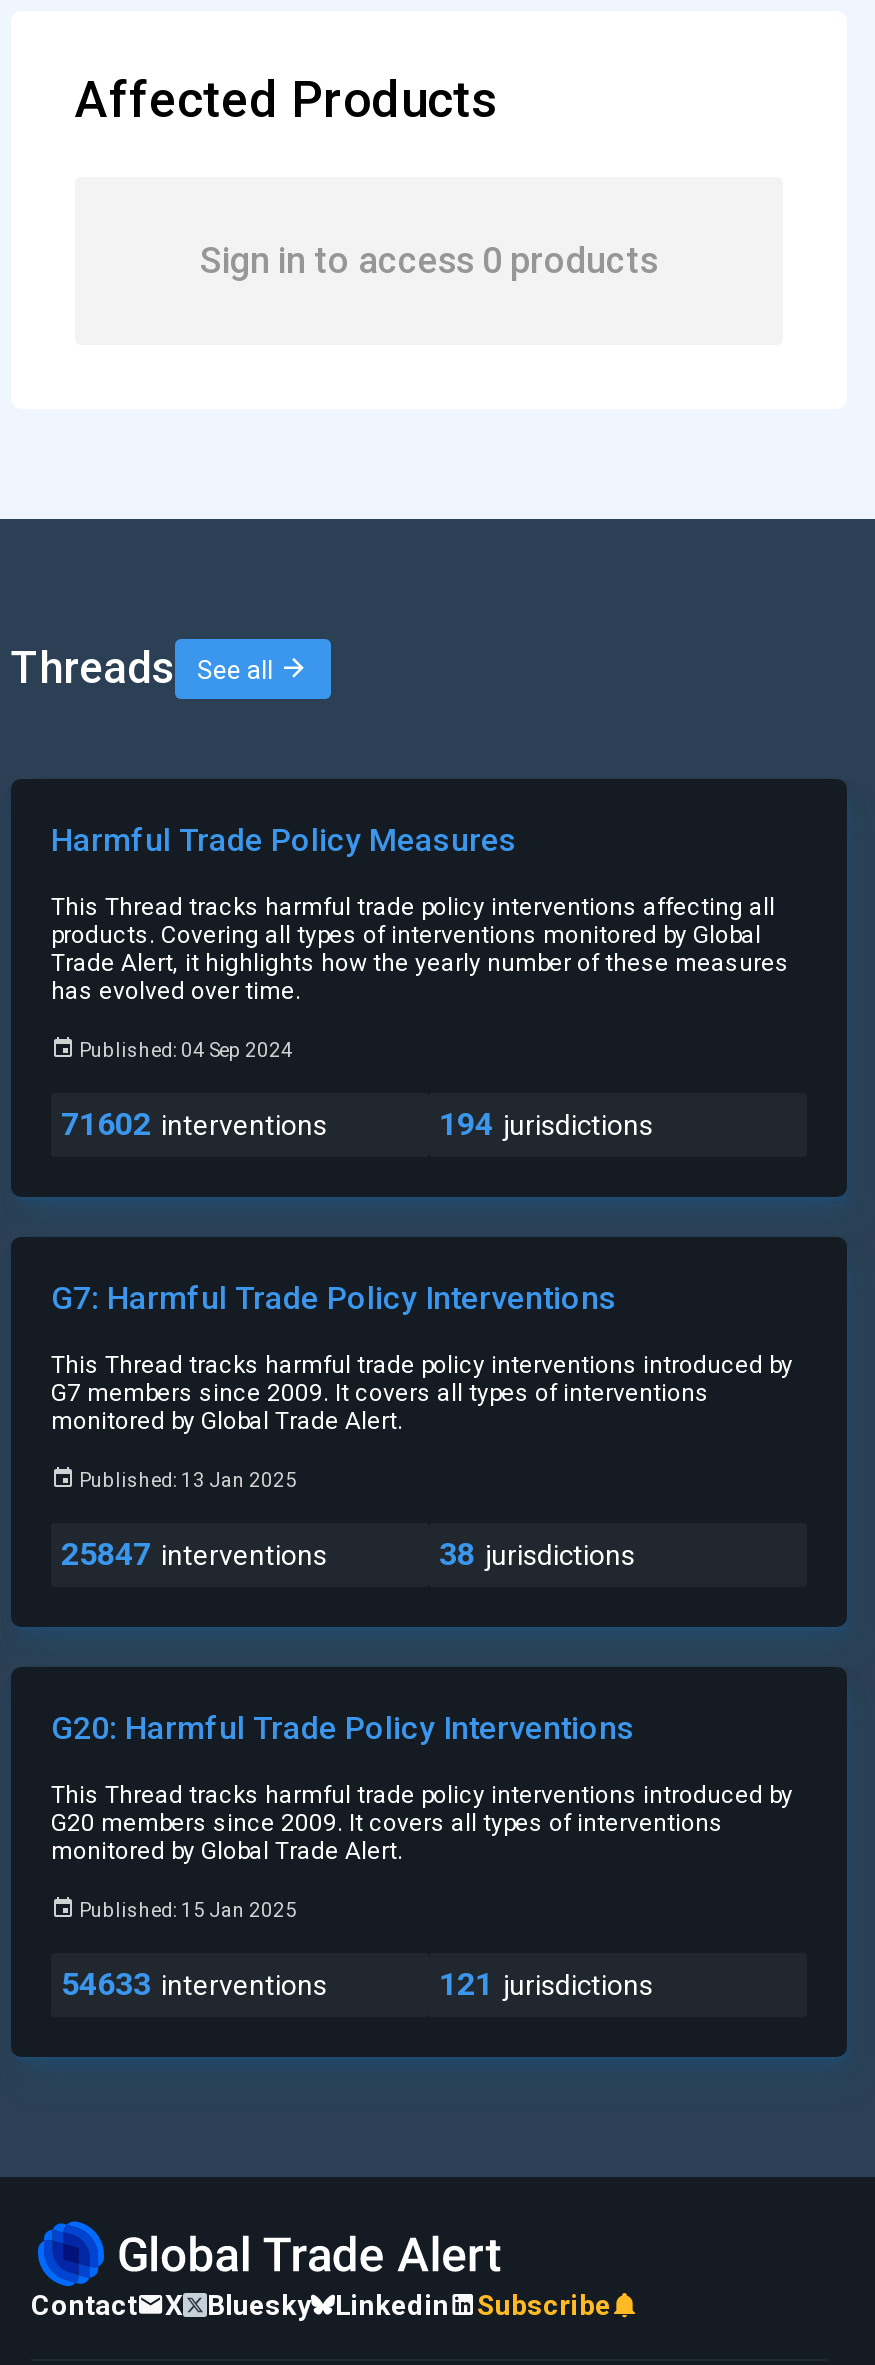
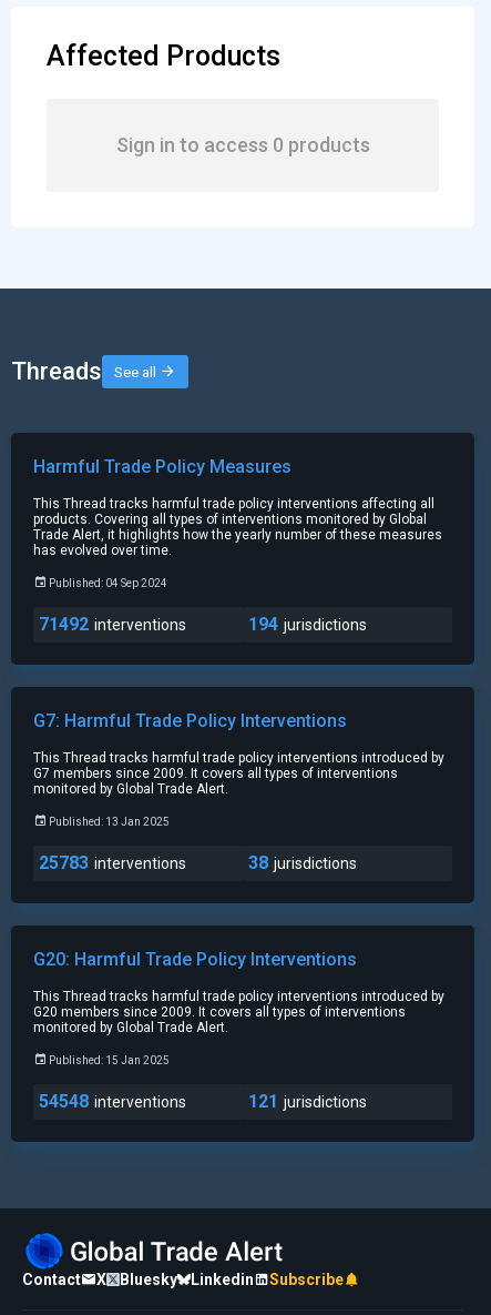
[61,1105,327,1143] 71602 interventions -> [39,614,186,635] 71492 interventions
[61,1535,327,1573] 25847 interventions -> [39,852,186,873] 25783 interventions
[61,1965,327,2003] 54633 interventions -> [39,1091,186,1112] 54548 interventions

